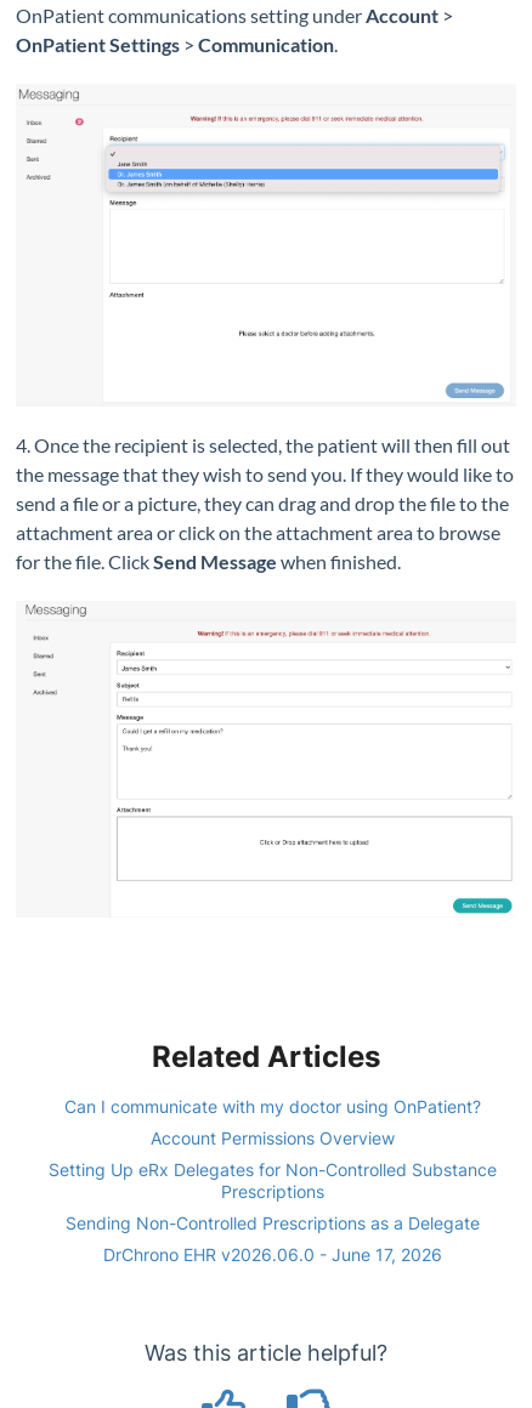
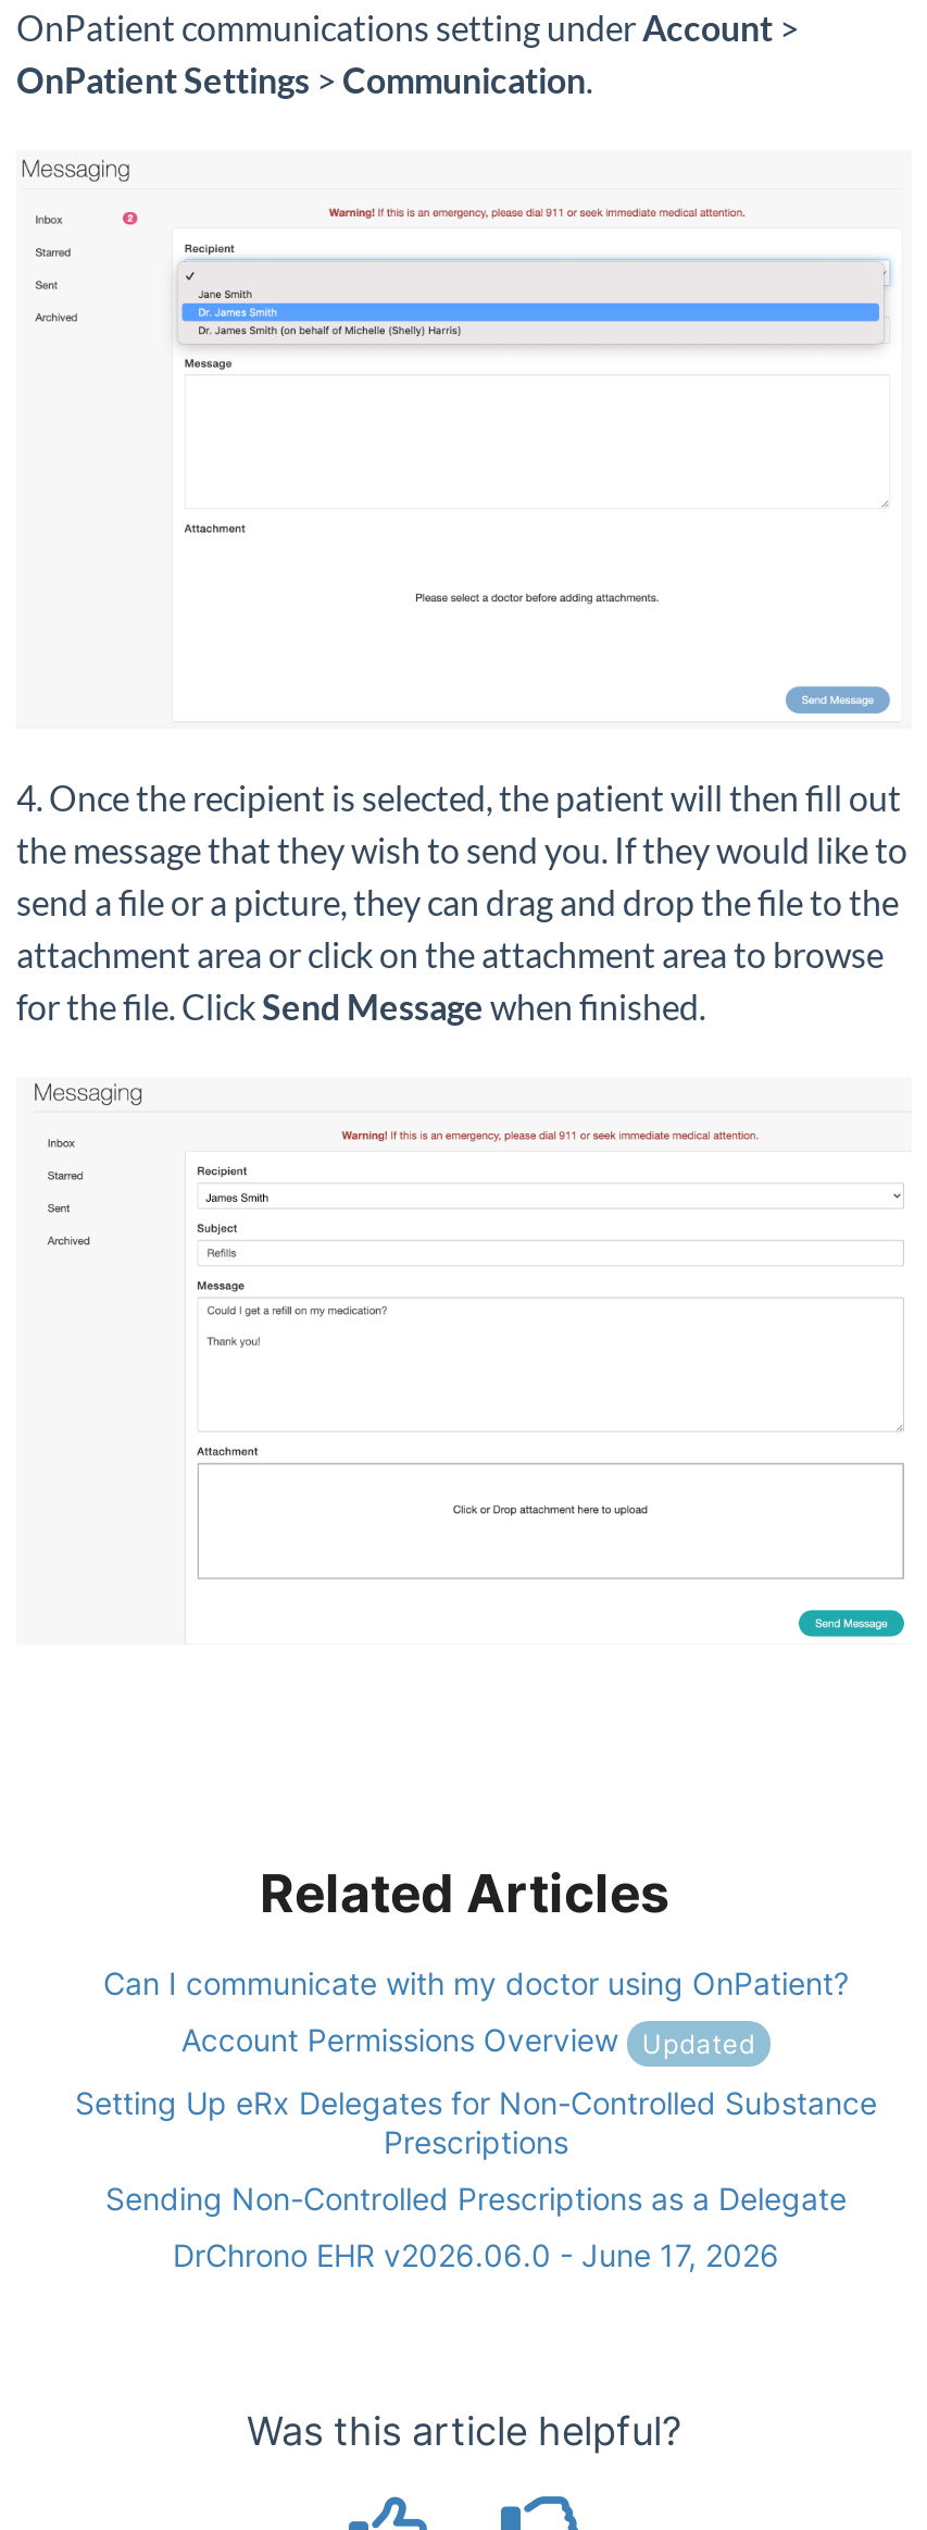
[151,1127,395,1148] Account Permissions Overview -> [181,2020,756,2059] Account Permissions Overview Updated

